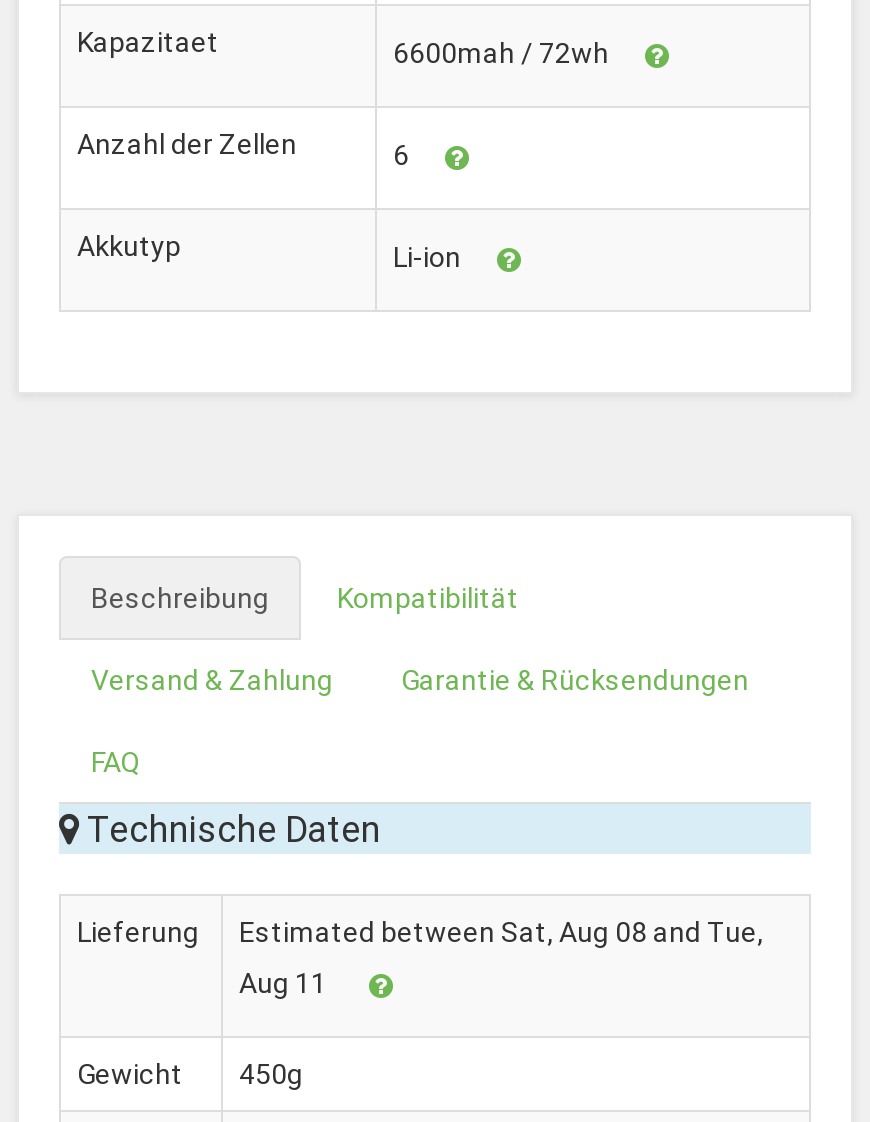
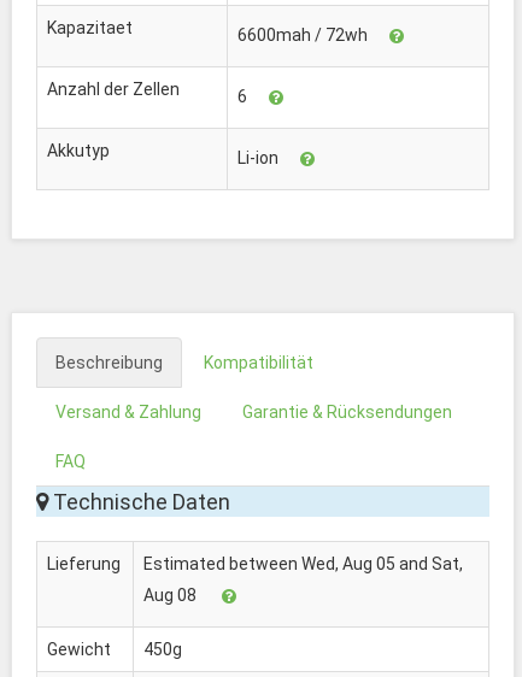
[239,916,763,948] Estimated between Sat, Aug 08 and Tue, -> [143,554,463,573] Estimated between Wed, Aug 05 and Sat,
[239,967,333,999] Aug 11 -> [143,585,200,604] Aug 08

